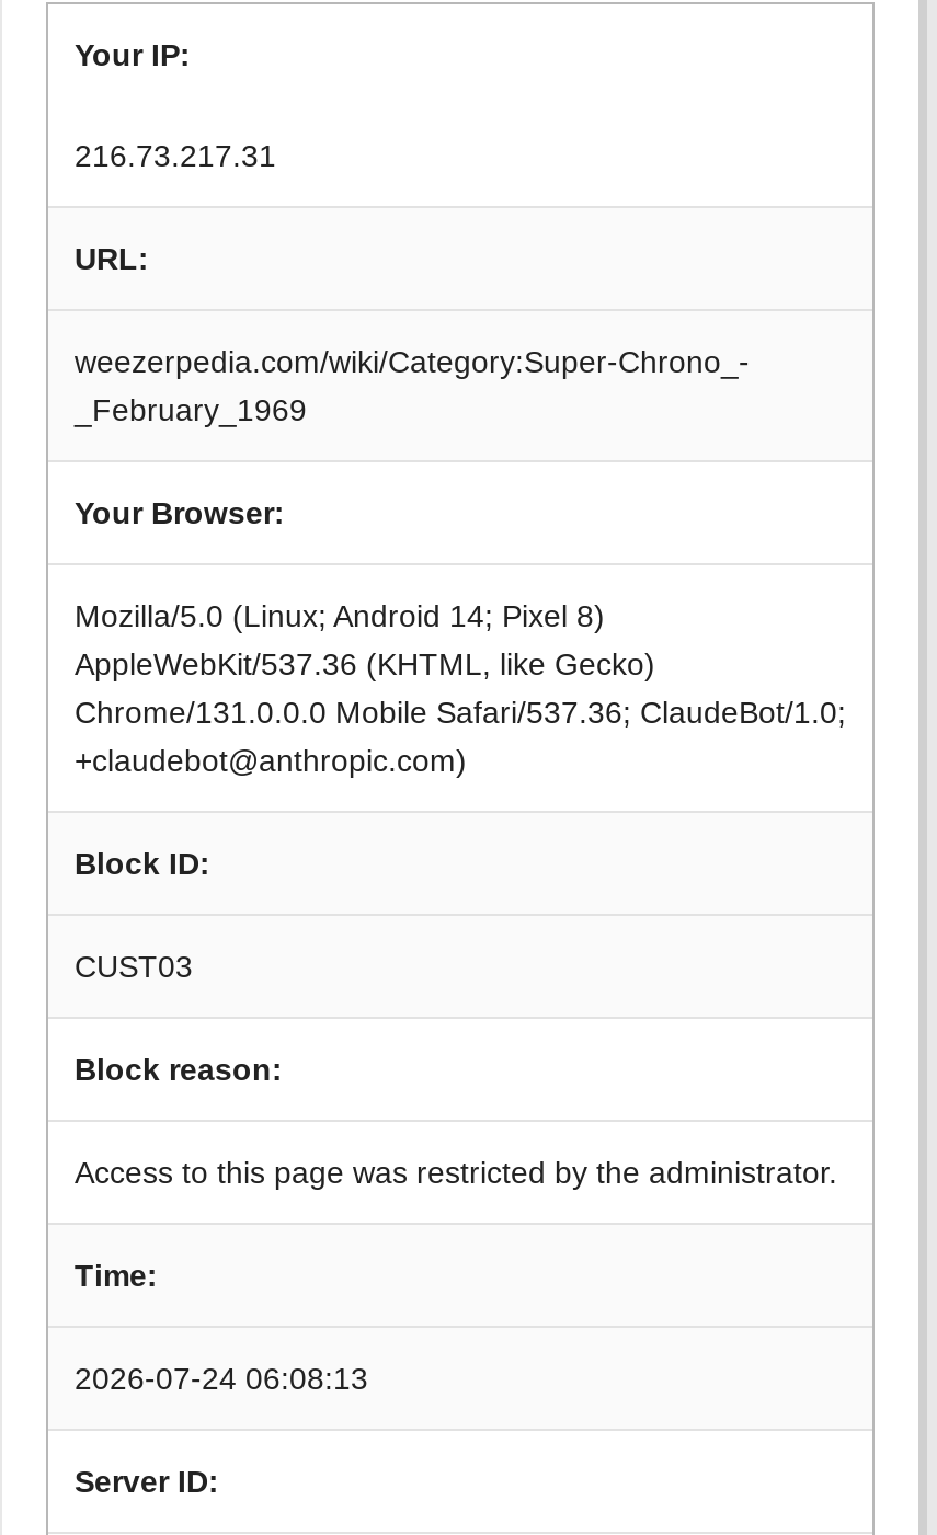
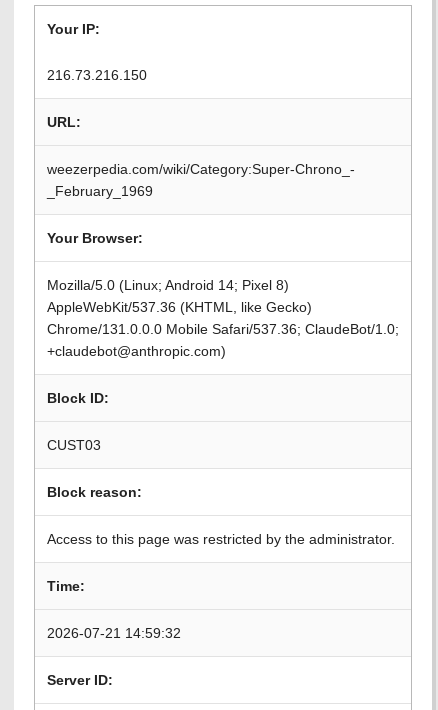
[75,138,276,173] 216.73.217.31 -> [47,67,147,83] 216.73.216.150
[75,1361,368,1396] 2026-07-24 06:08:13 -> [47,625,181,641] 2026-07-21 14:59:32

